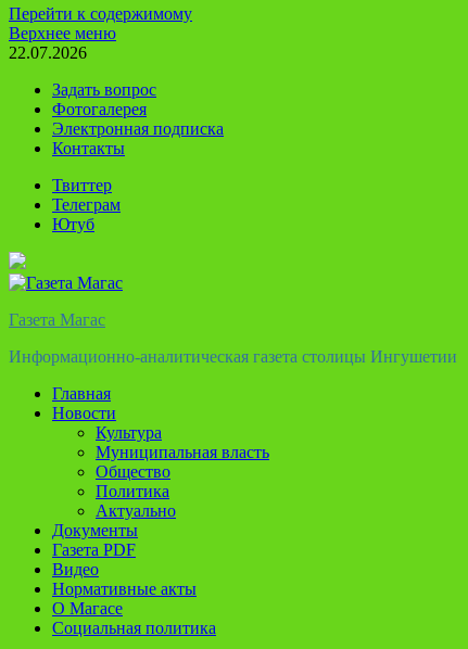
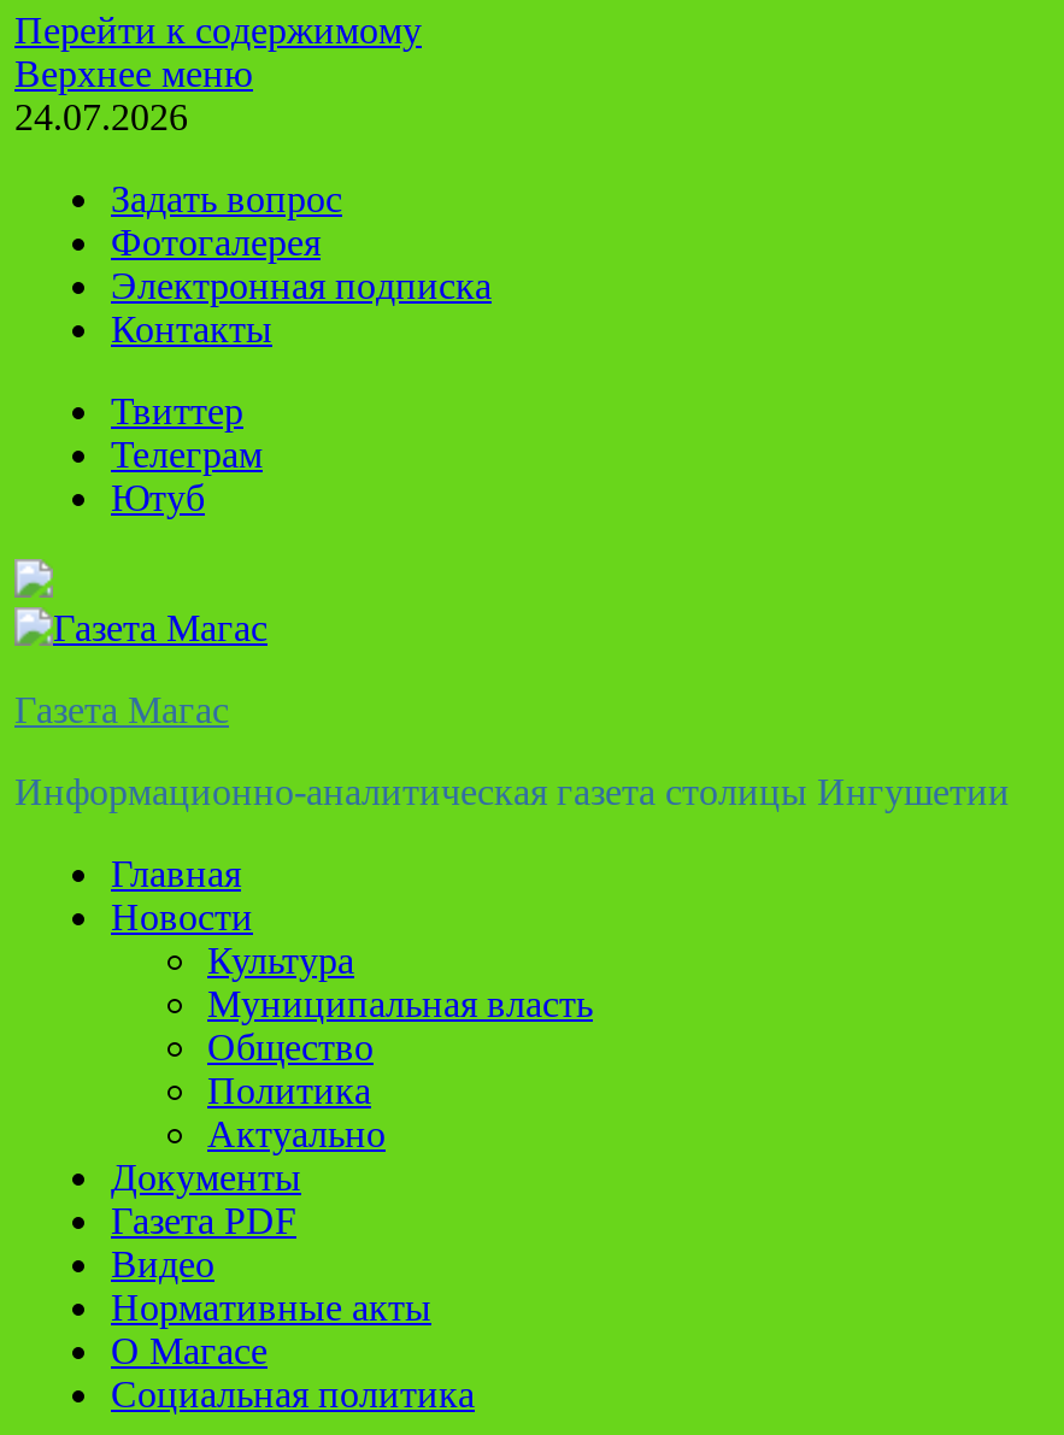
[9,43,87,62] 22.07.2026 -> [14,96,188,137] 24.07.2026

